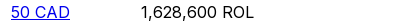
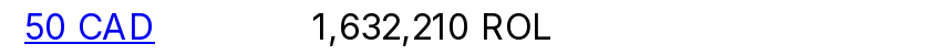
[141,2,254,22] 1,628,600 ROL -> [312,5,551,50] 1,632,210 ROL

